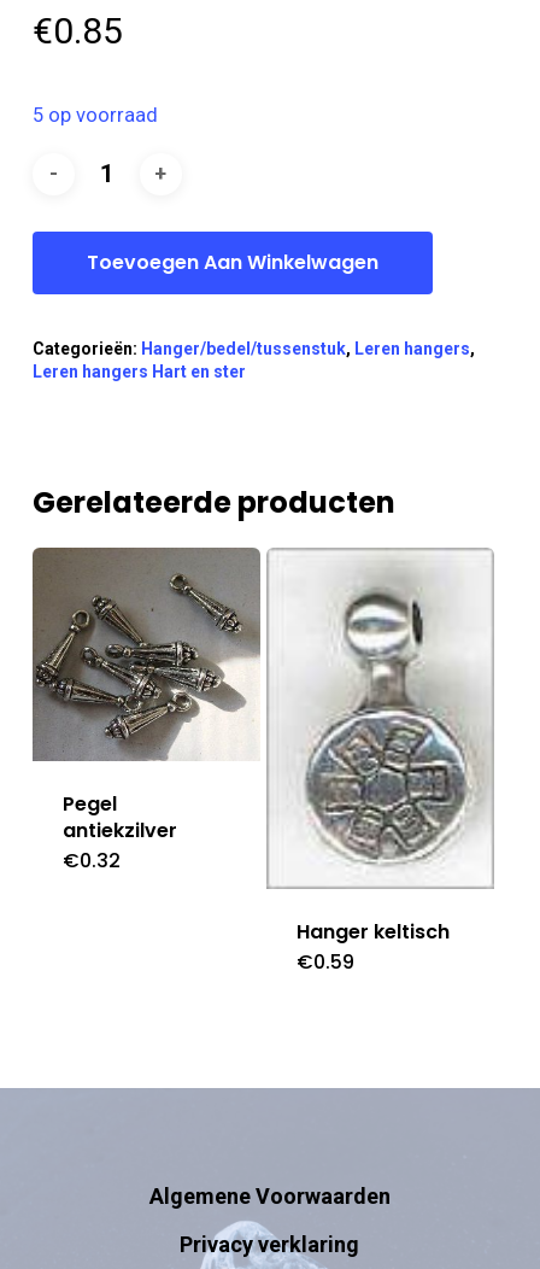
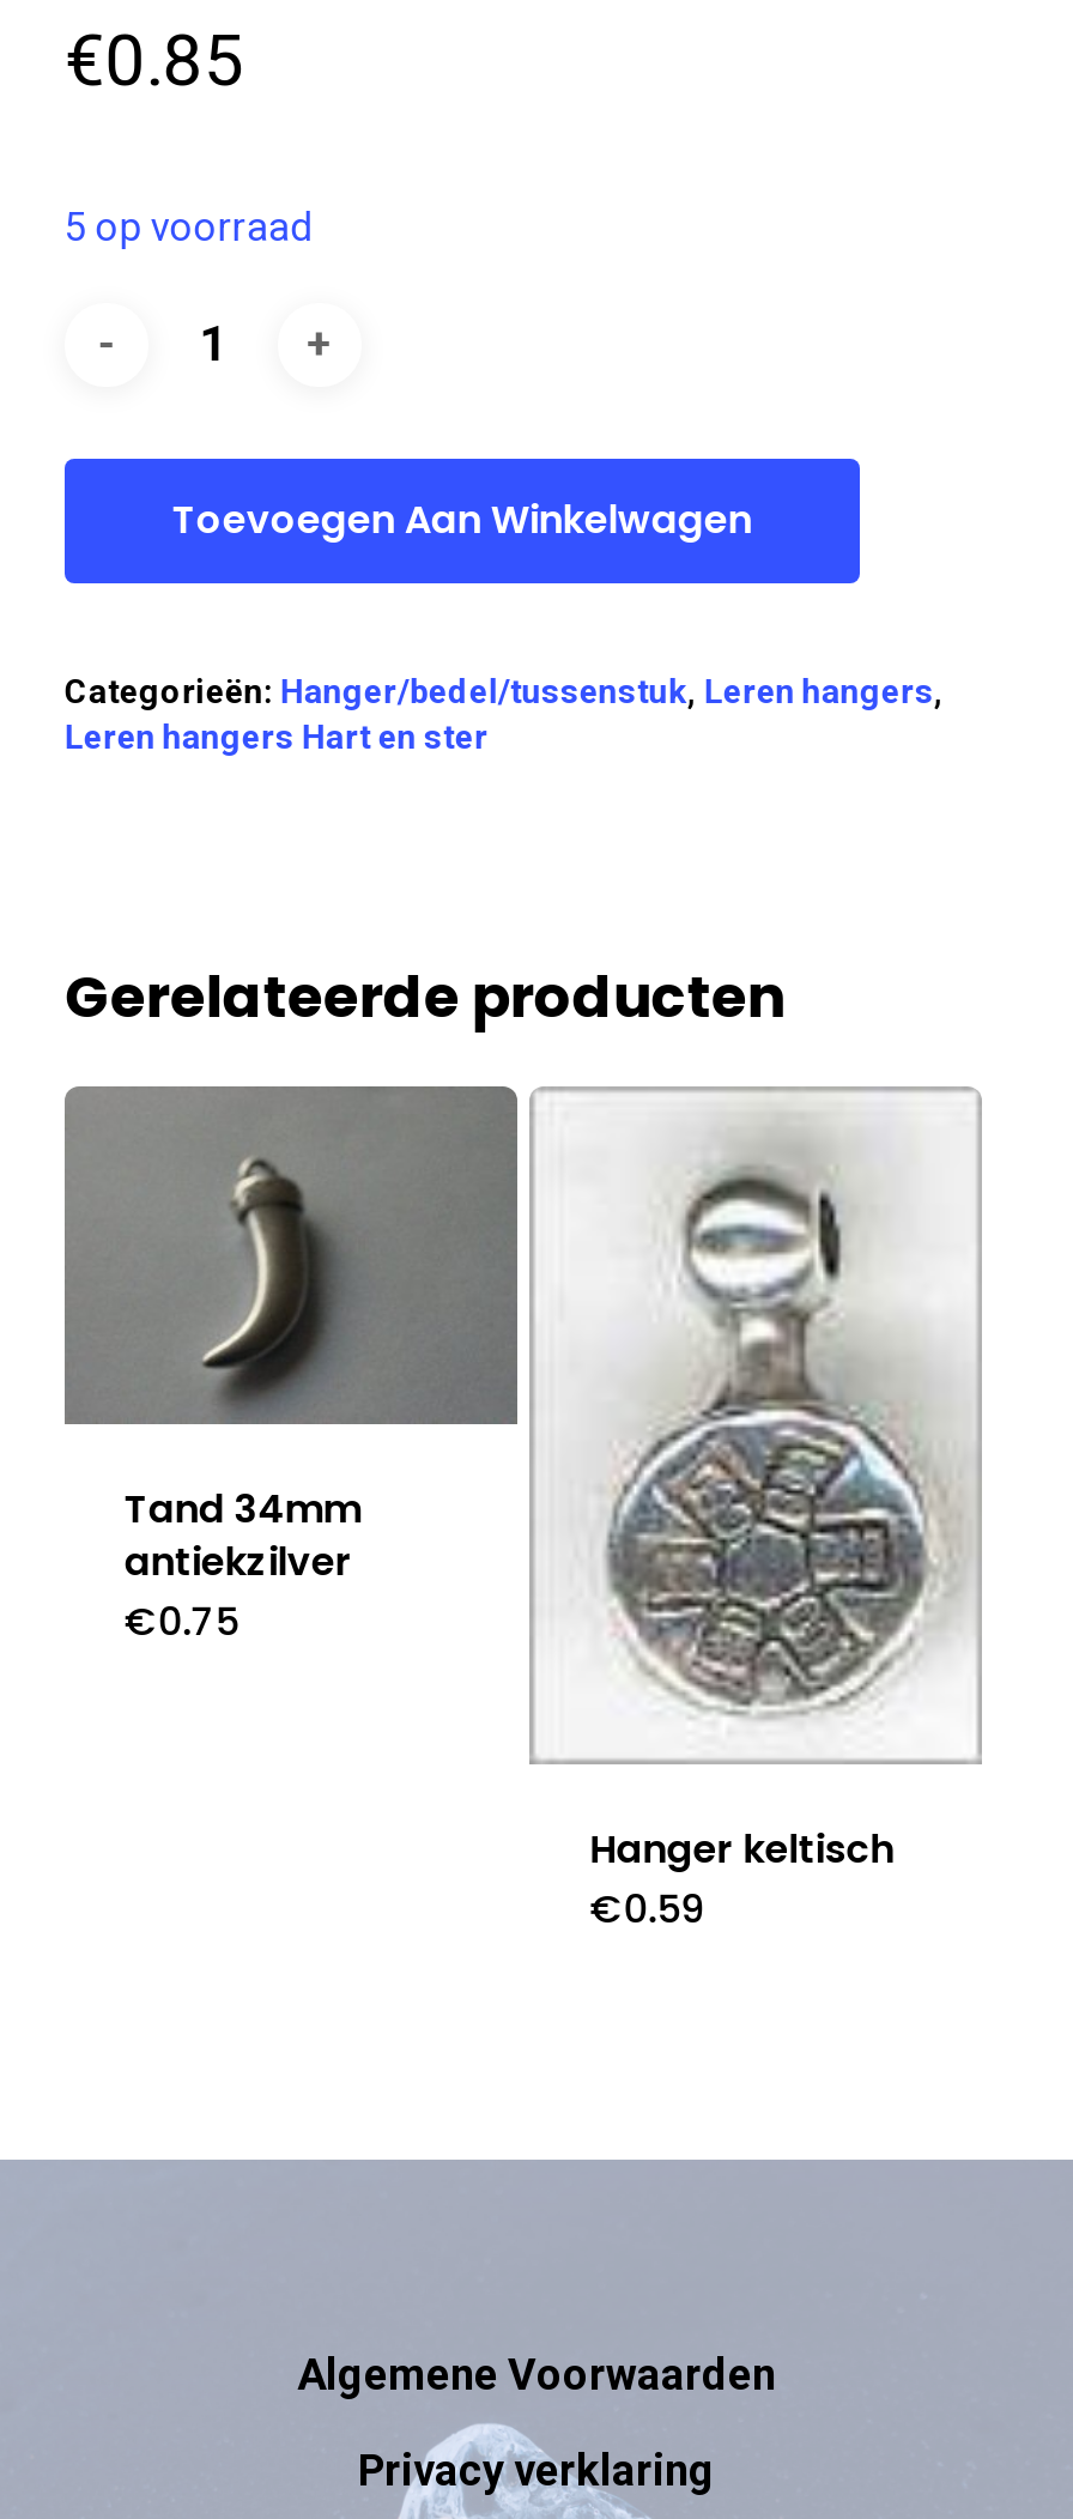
[34,549,260,738] [image] -> [65,1086,520,1427] [image]
[63,790,117,817] Pegel -> [124,1482,361,1537] Tand 34mm
moved [63,816,177,844] -> [124,1534,352,1589]: antiekzilver
[63,846,120,874] €0.32 -> [124,1594,239,1649] €0.75

